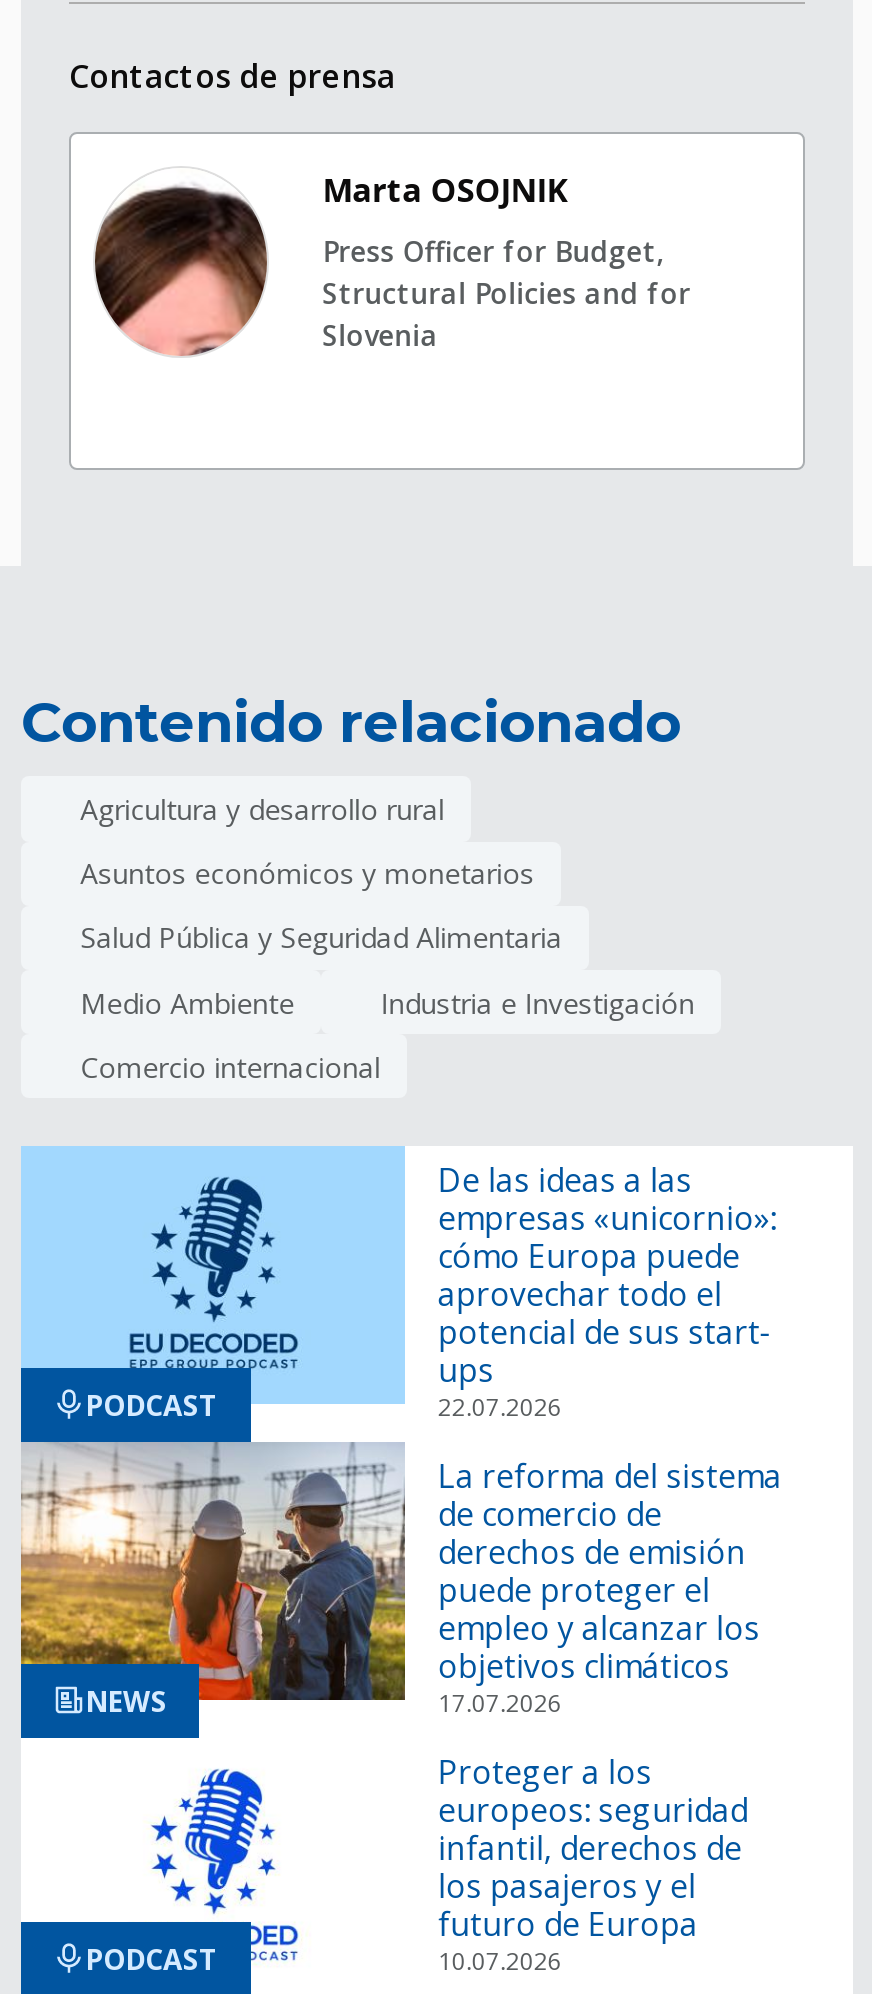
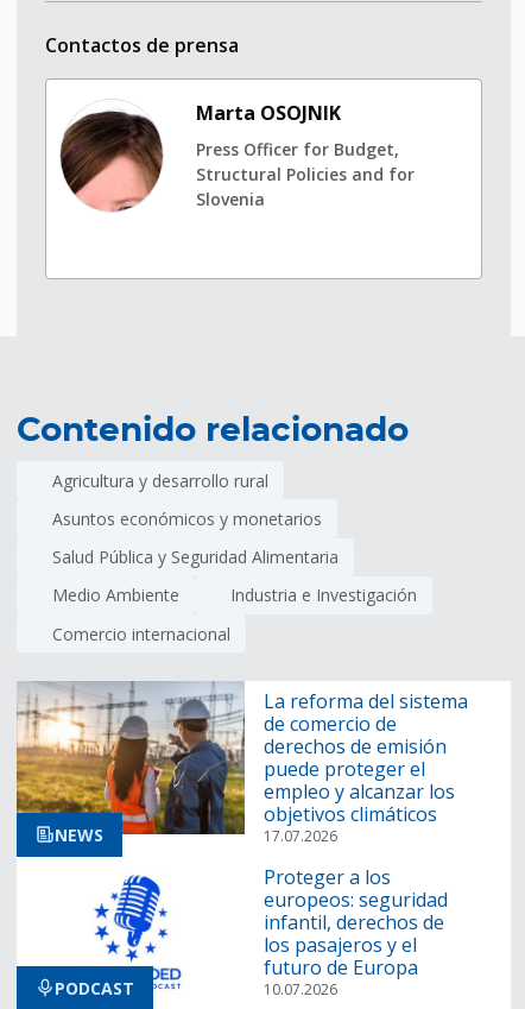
[21,1146,405,1444] [image] | PODCAST -> none
[438,1158,776,1424] De las ideas a las | empresas «unicornio»: | cómo Europa puede | aprovechar todo el | potencial de sus start- | ups | 22.07.2026 -> none

